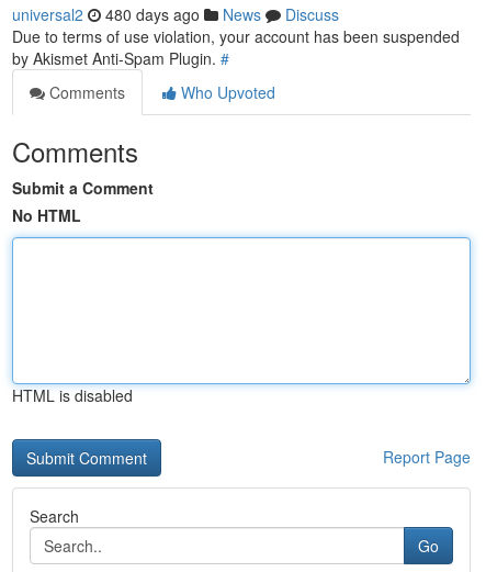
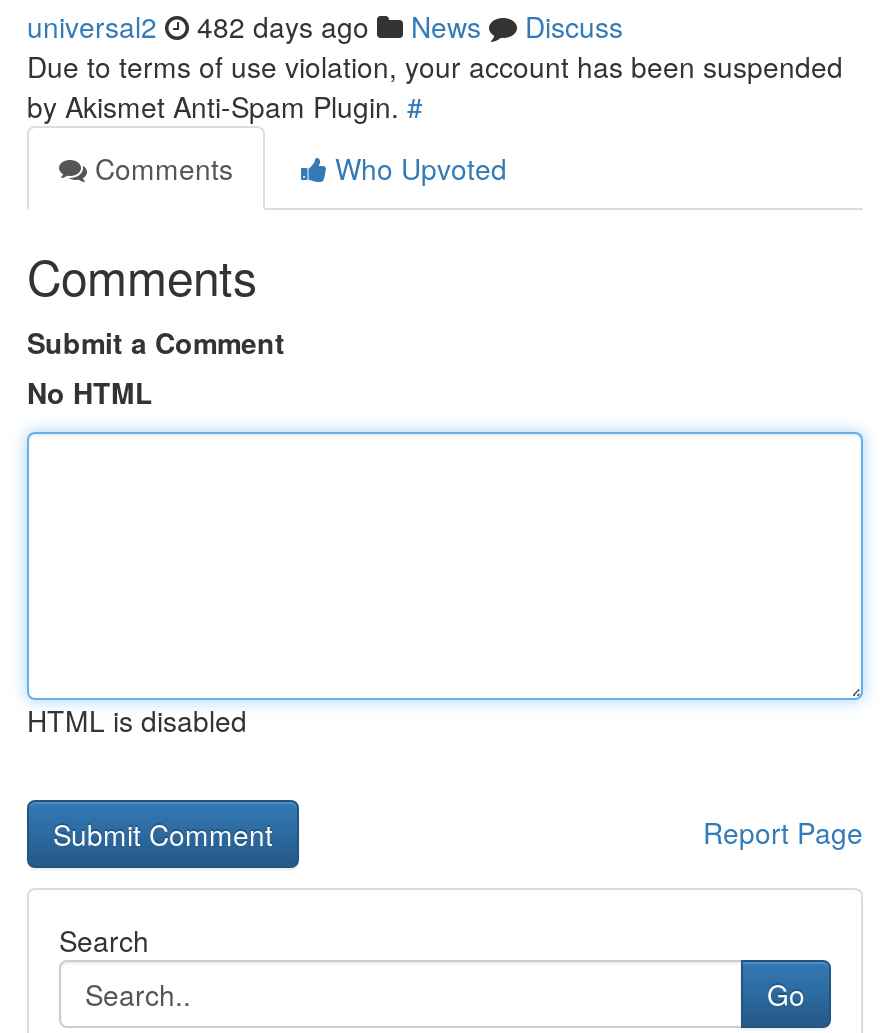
[12,3,339,25] universal2 480 days ago News Discuss -> [27,6,623,46] universal2 482 days ago News Discuss

